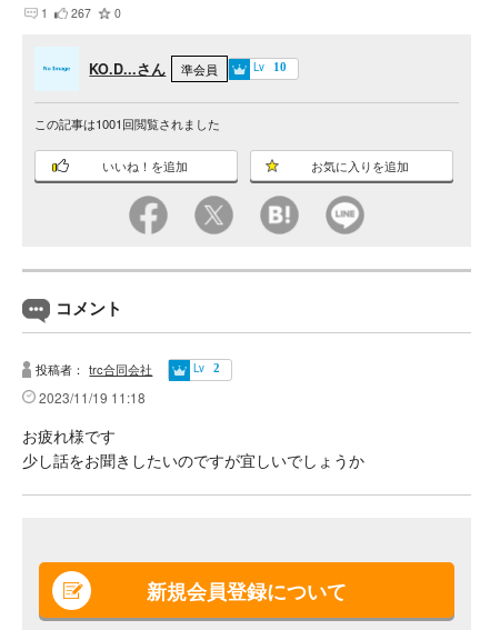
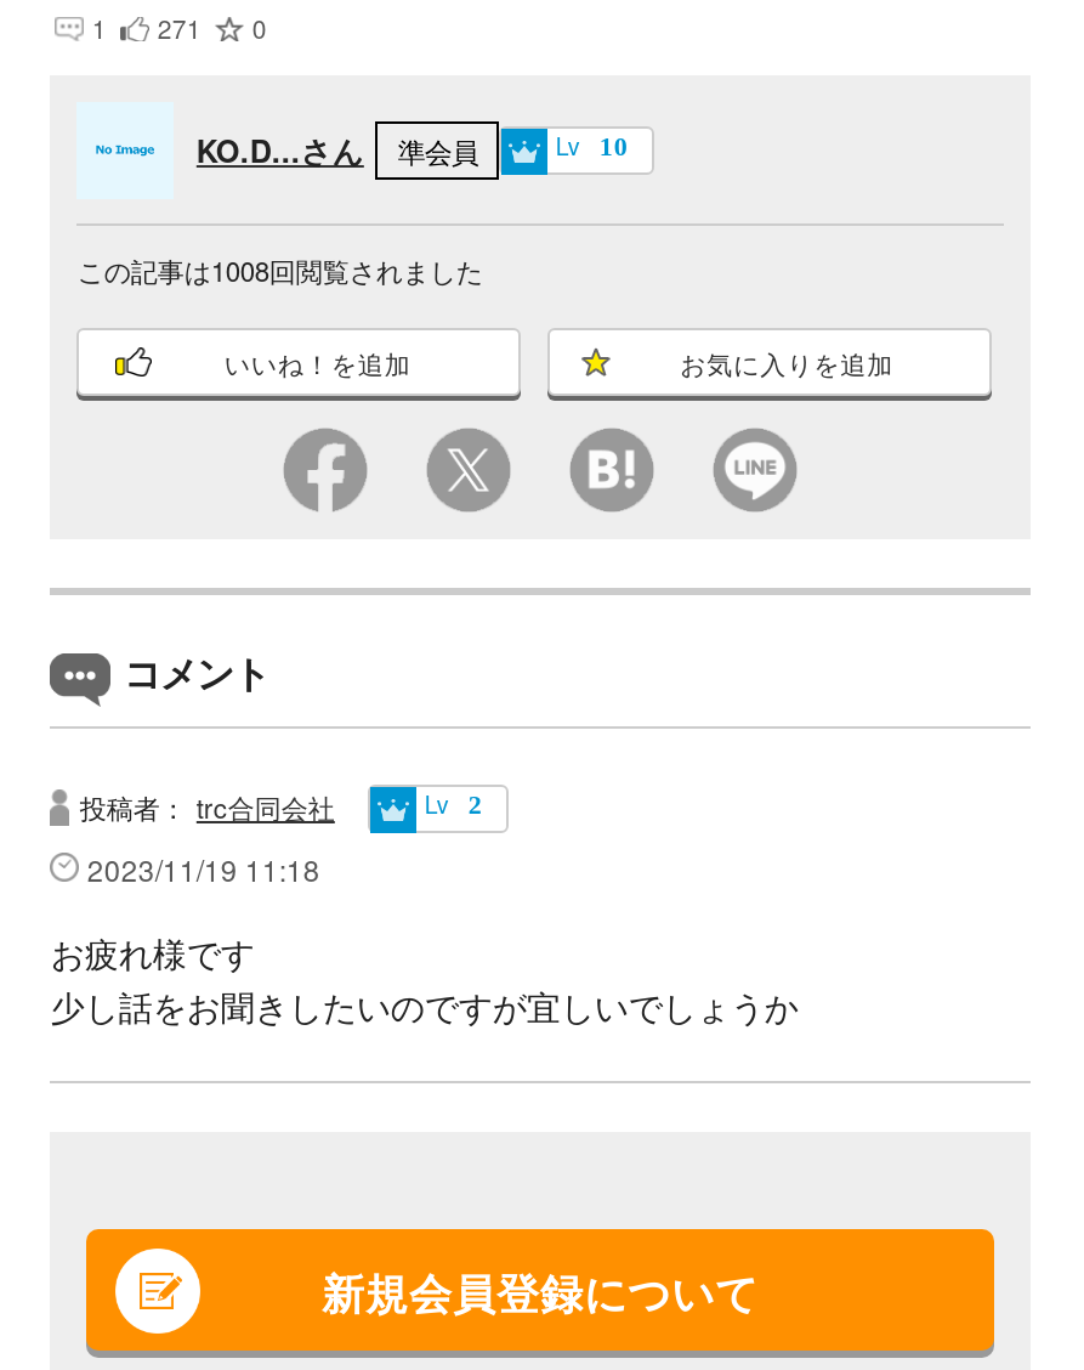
[42,4,122,21] 1 267 0 -> [92,10,267,46] 1 271 0
[35,114,220,132] この記事は1001回閲覧されました -> [77,250,483,289] この記事は1008回閲覧されました

